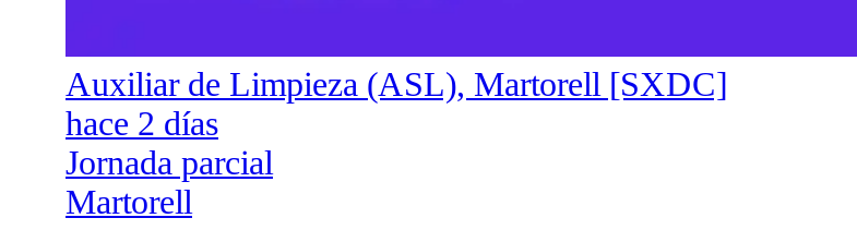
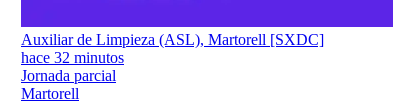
[66,104,218,141] hace 2 días -> [21,49,124,66] hace 32 minutos

